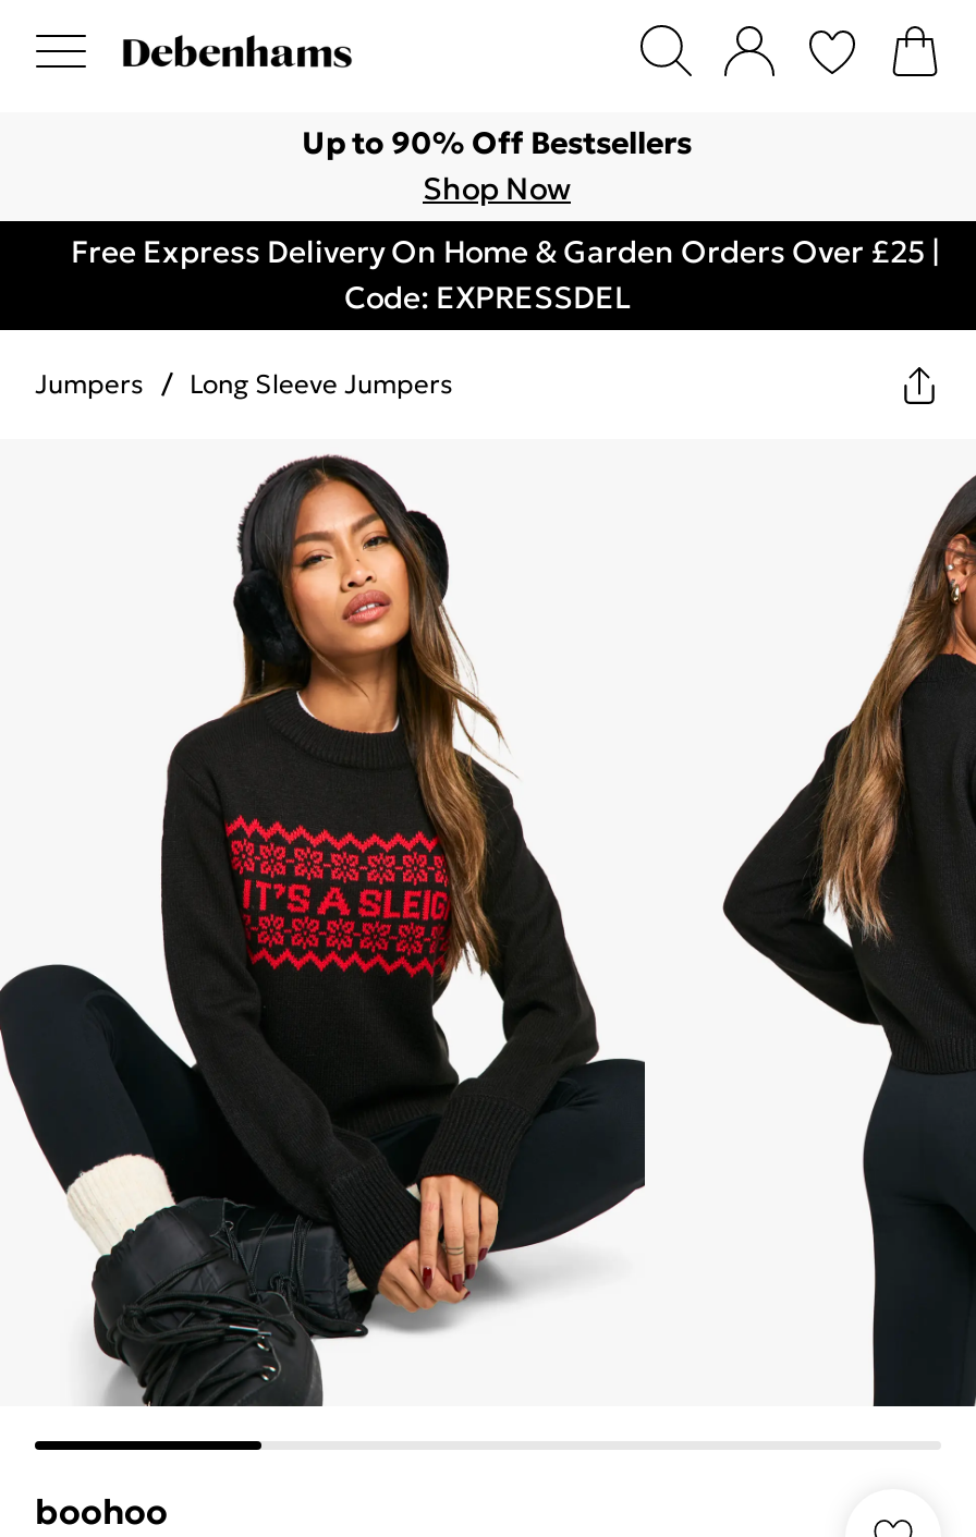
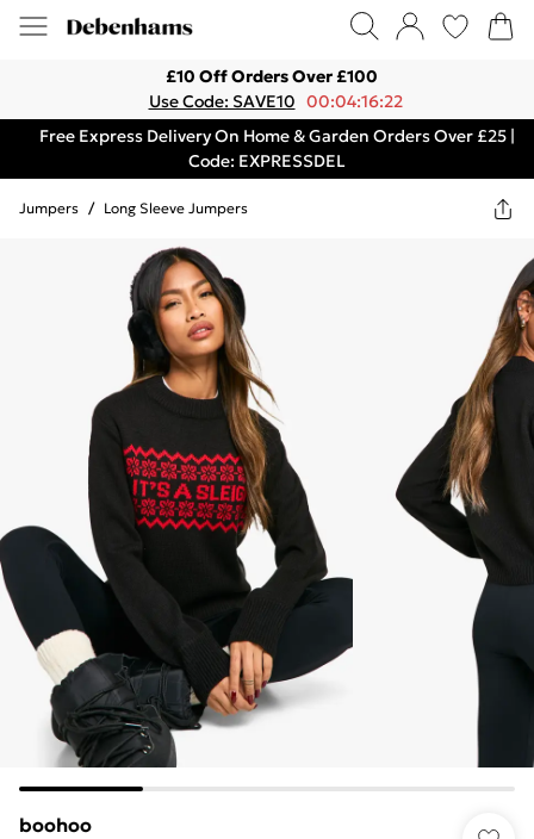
[302,123,692,208] Up to 90% Off Bestsellers | Shop Now -> [148,66,403,112] £10 Off Orders Over £100 | Use Code: SAVE10 00:04:16:22

